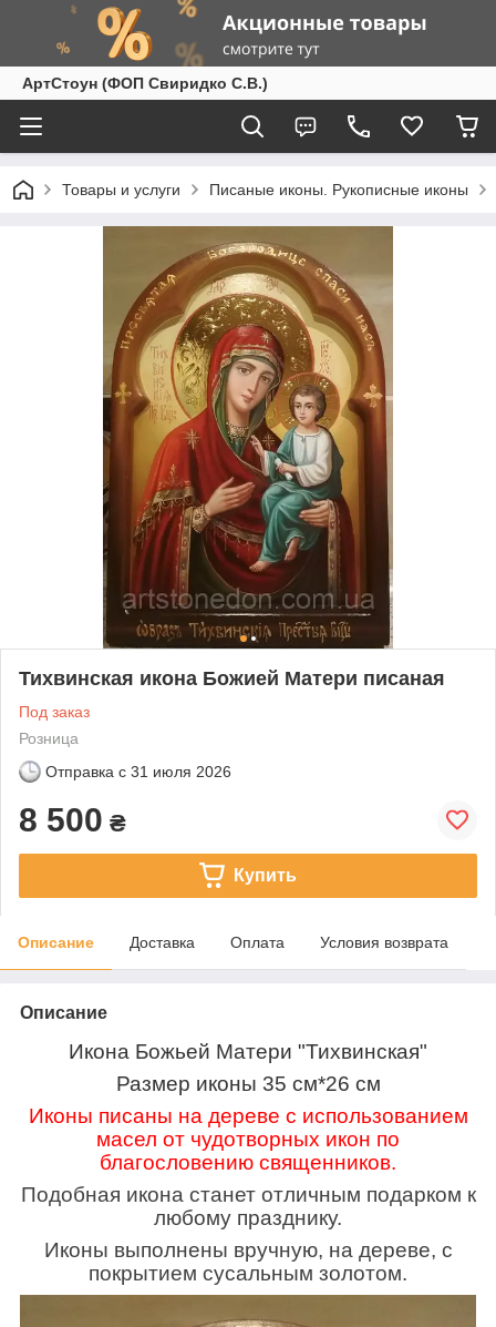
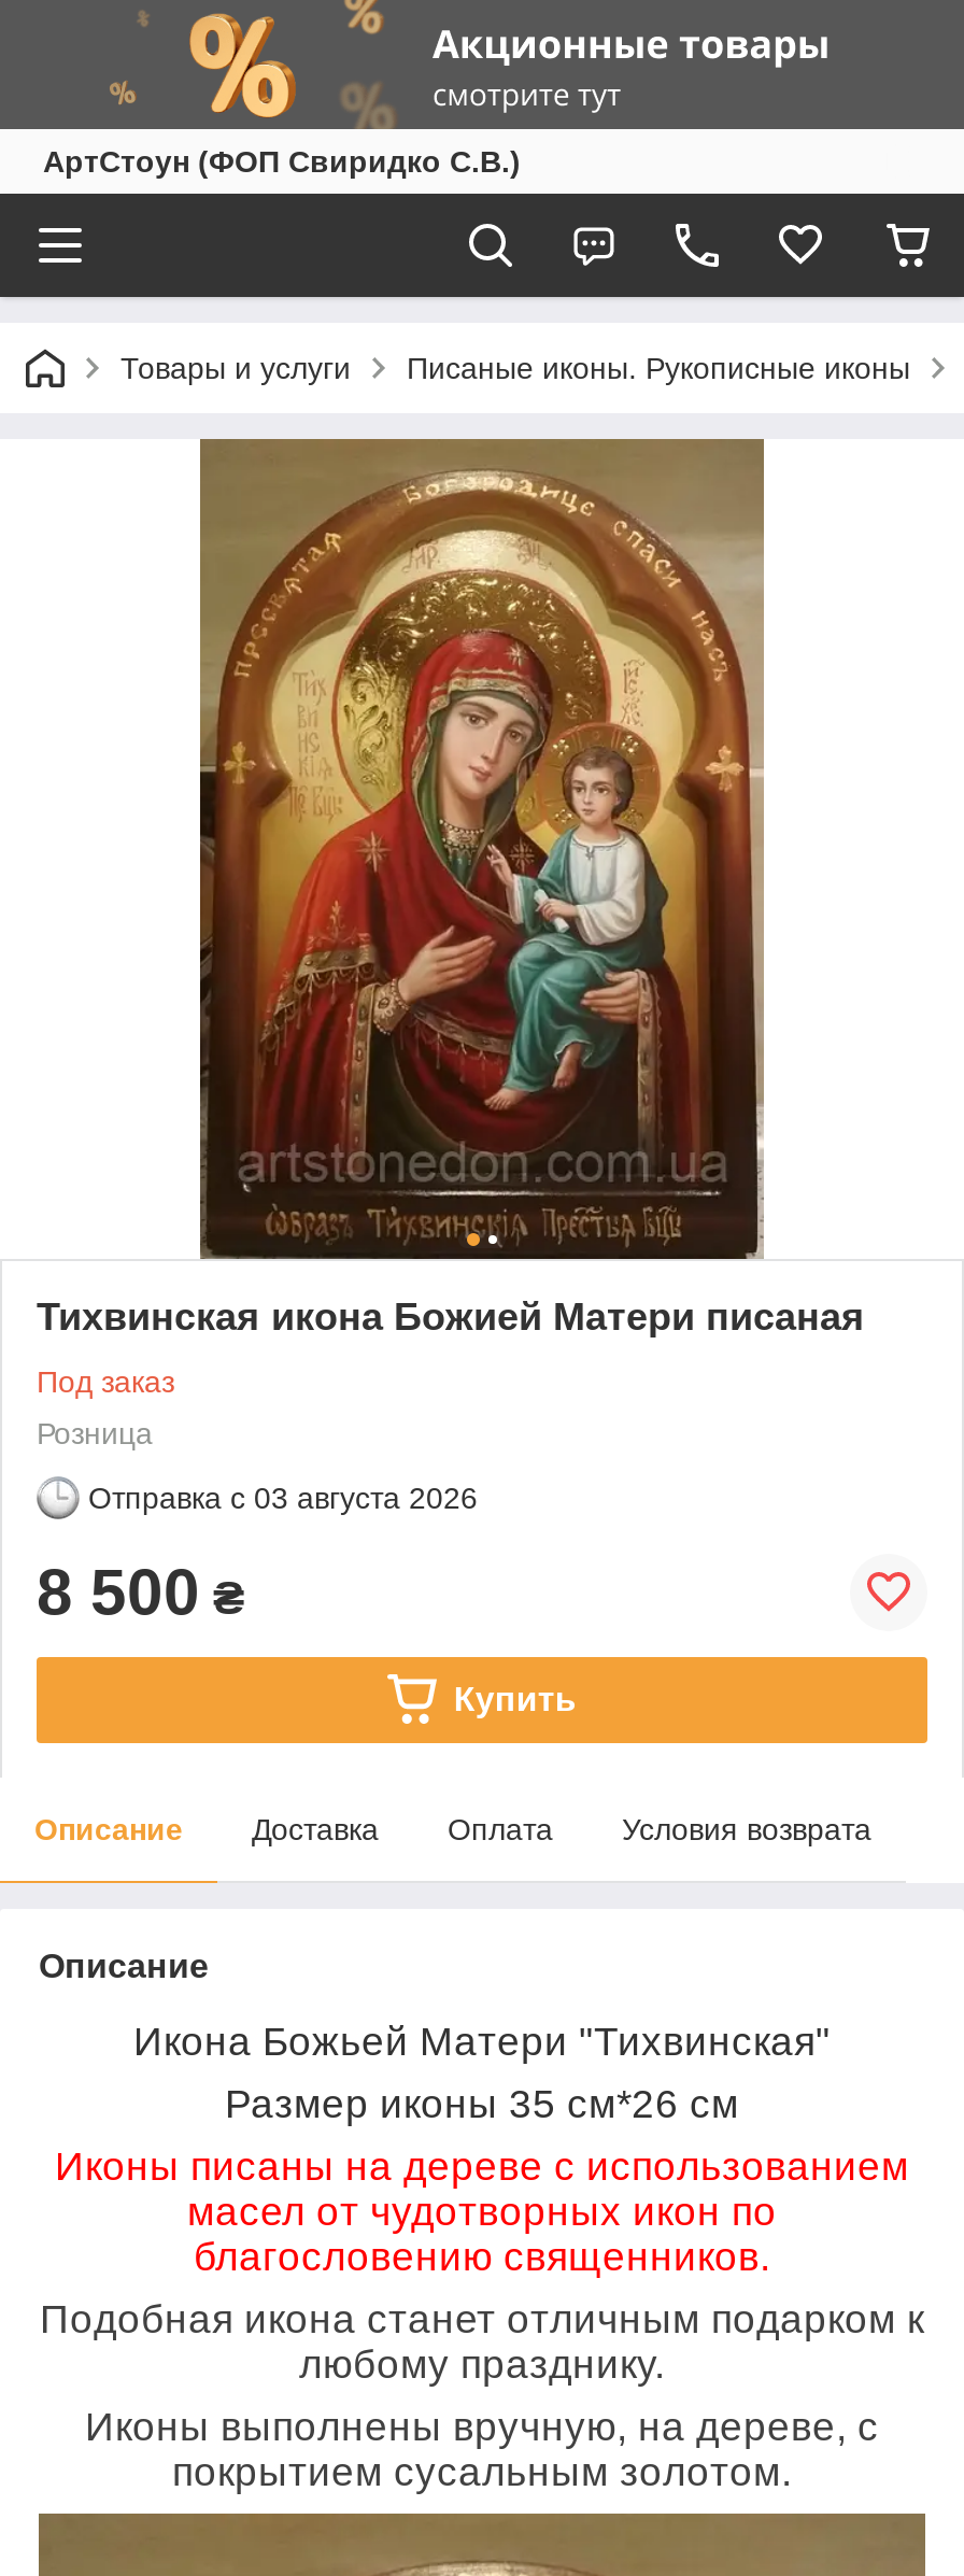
[45,762,231,780] Отправка с 31 июля 2026 -> [88,1480,478,1515] Отправка с 03 августа 2026

